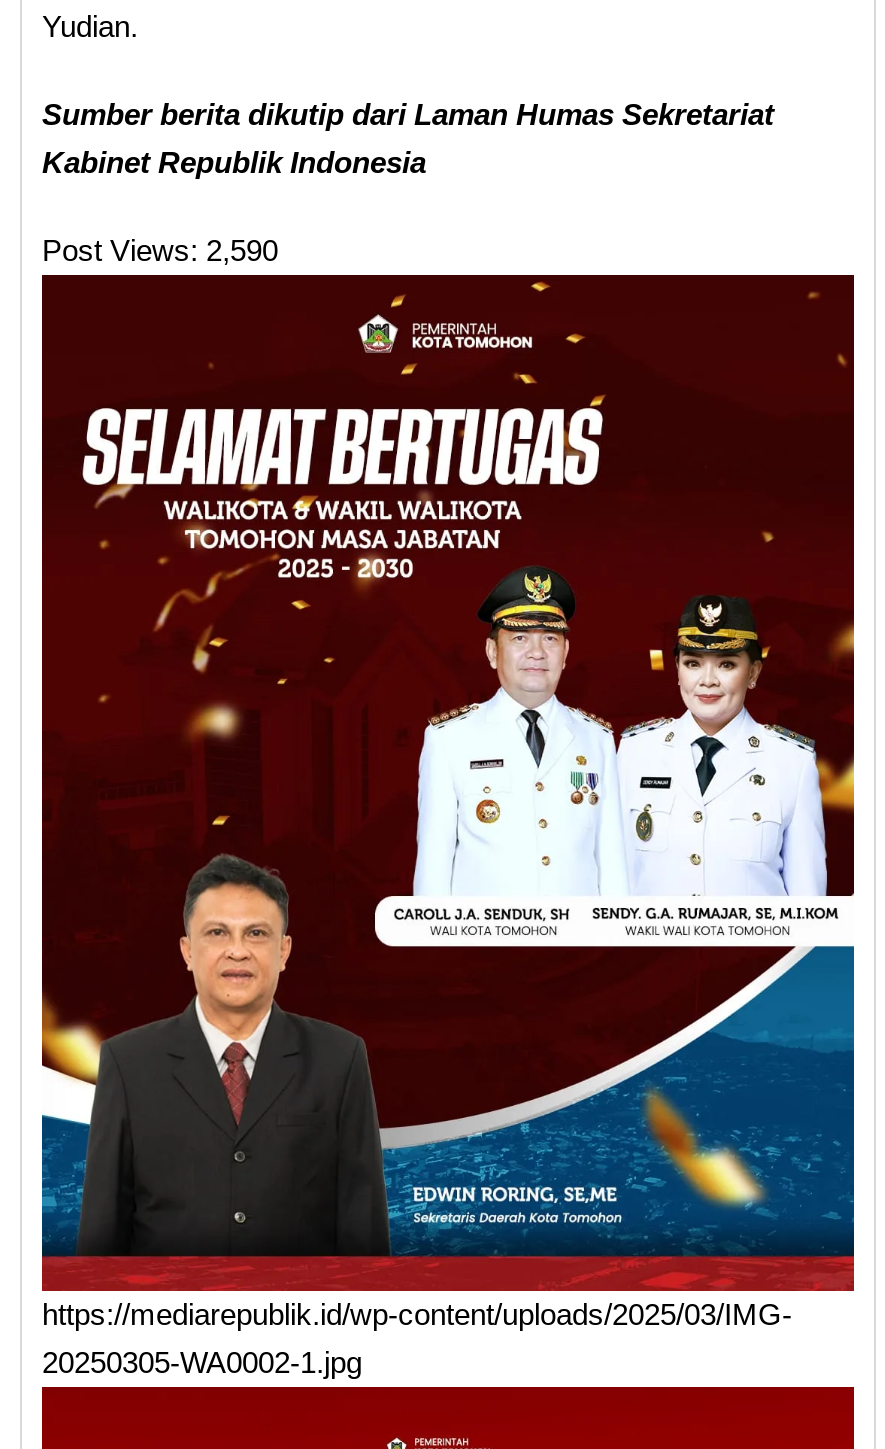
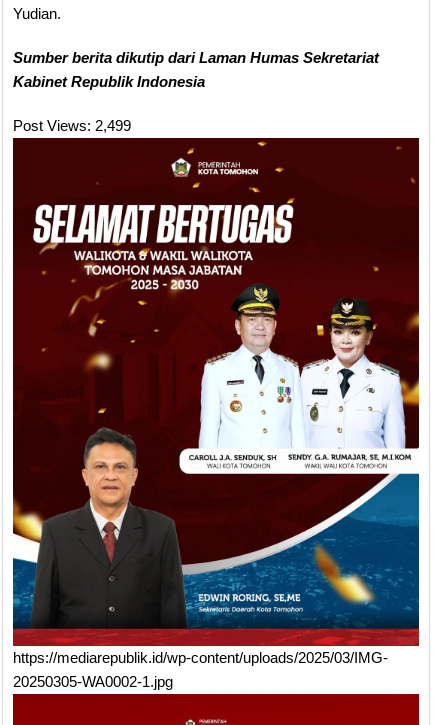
[42,233,278,267] Post Views: 2,590 -> [13,117,131,134] Post Views: 2,499

